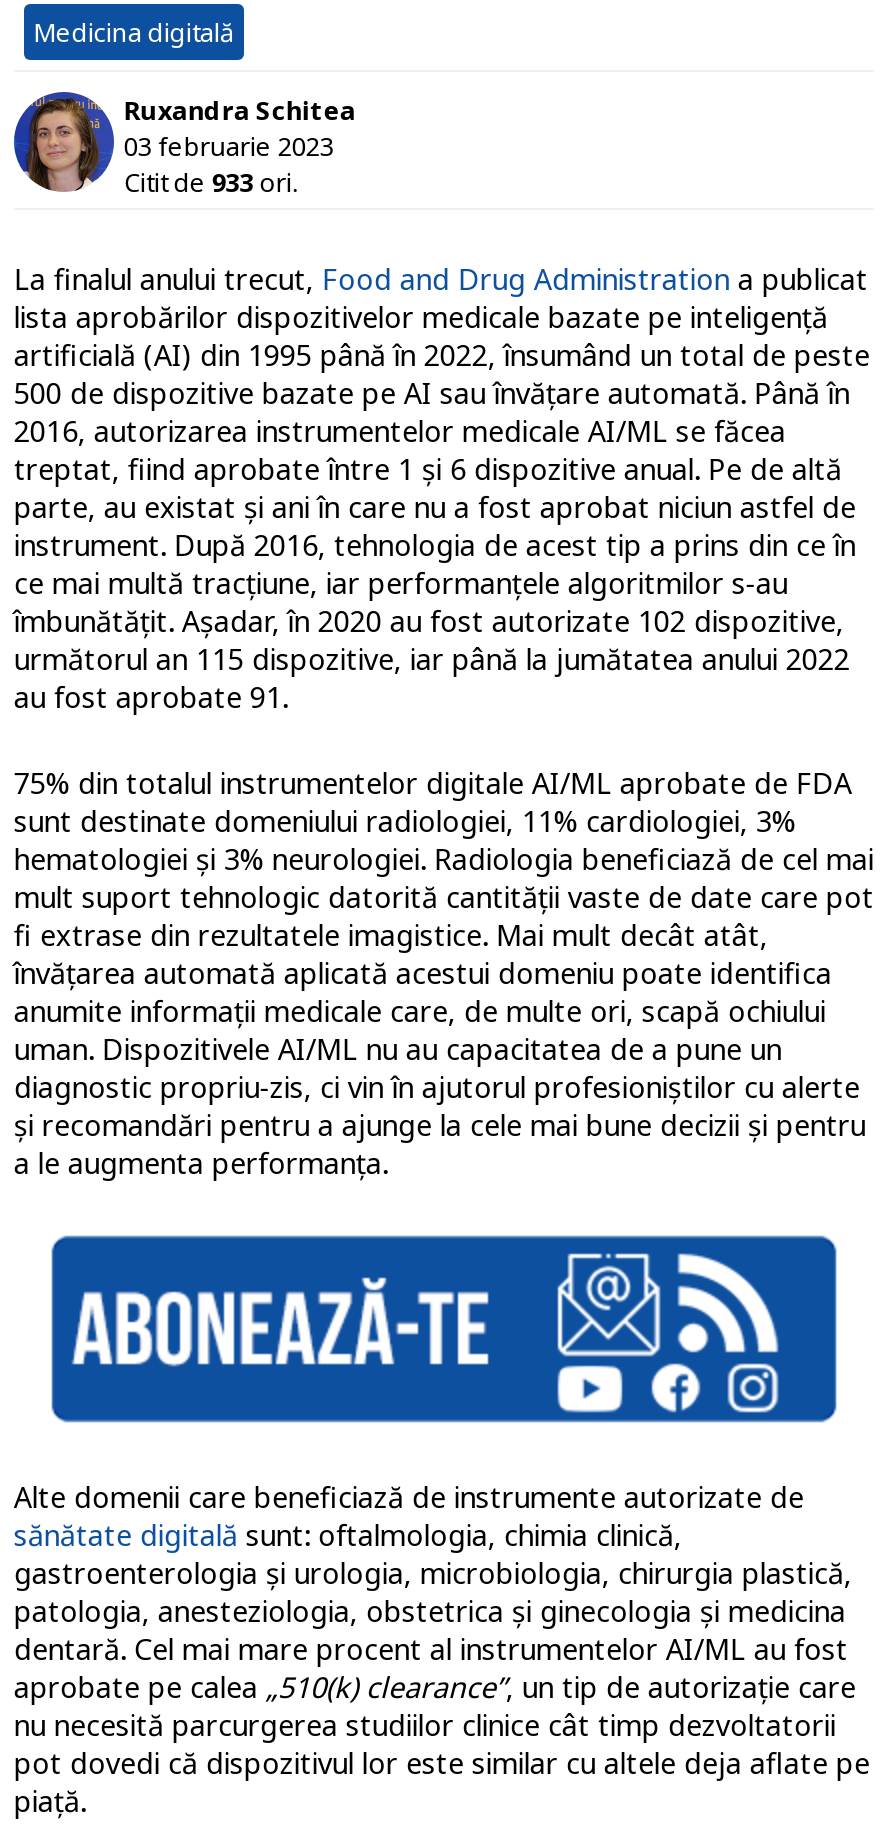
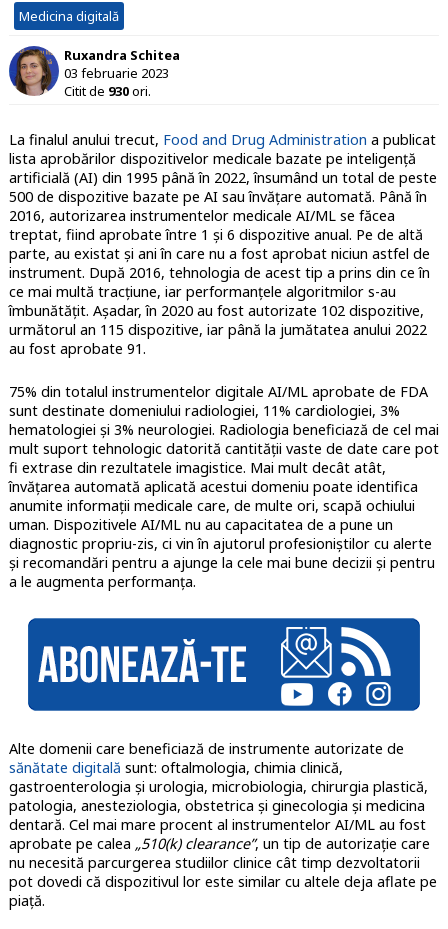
[124,163,298,199] Citit de 933 ori. -> [64,82,151,100] Citit de 930 ori.

